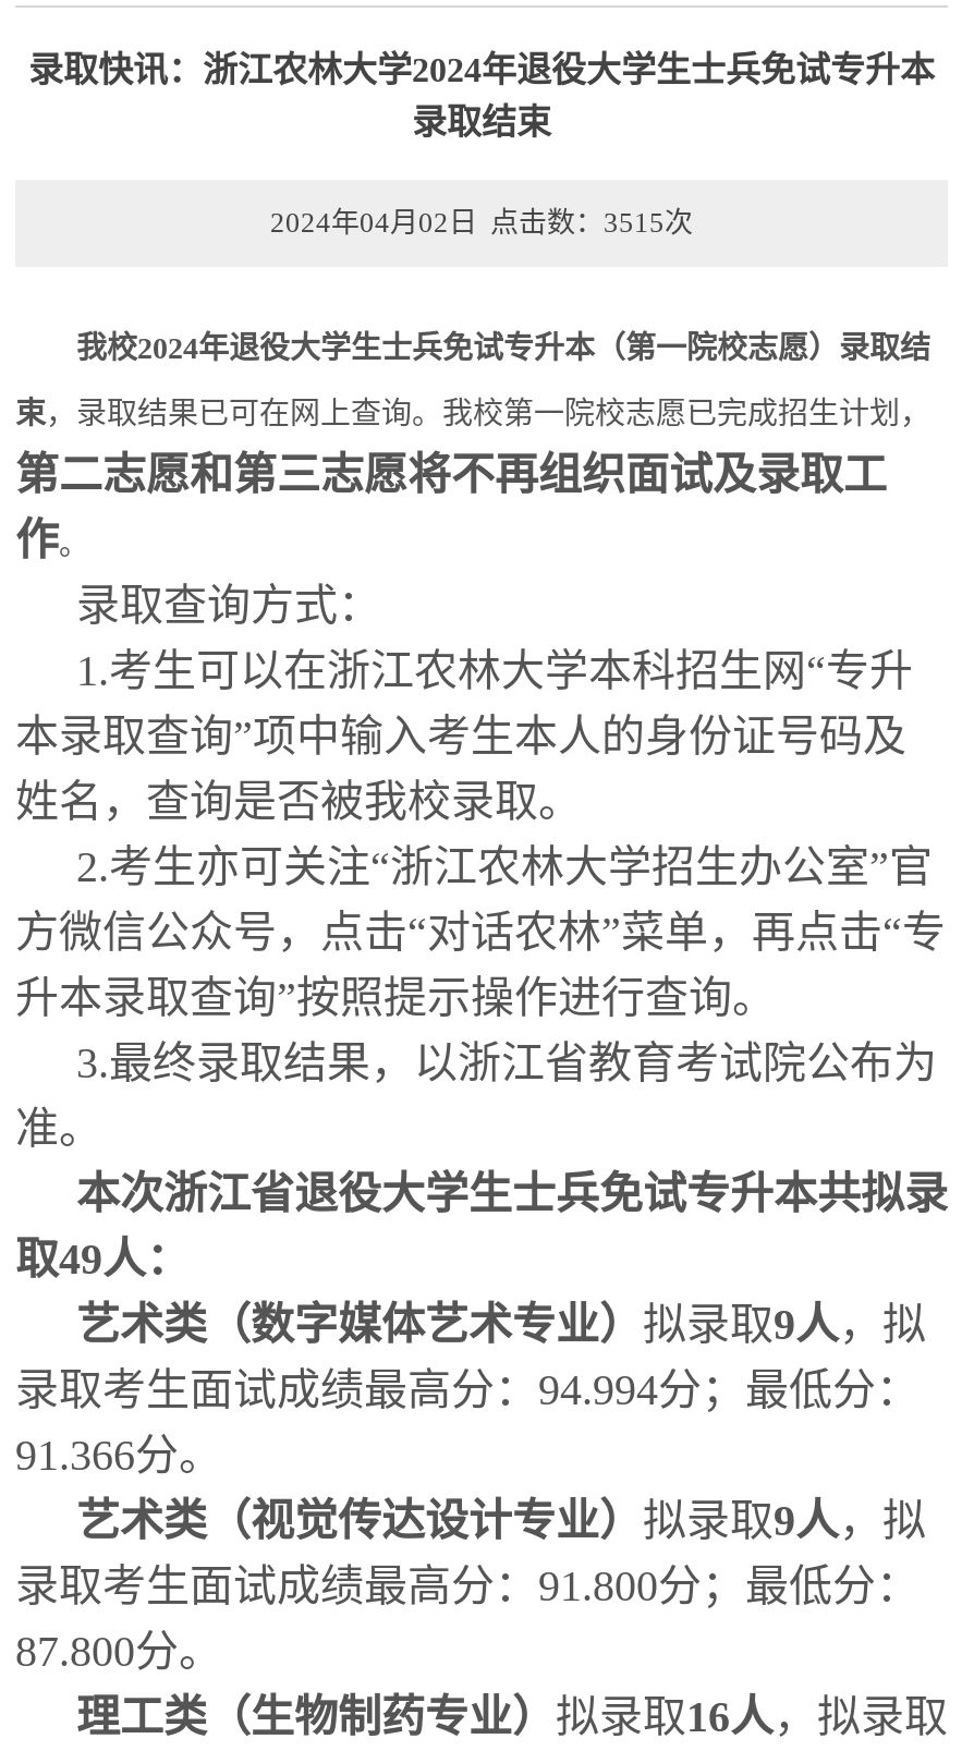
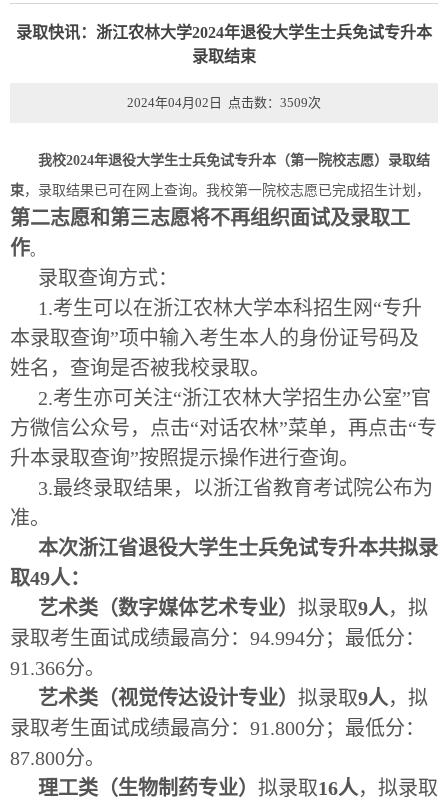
[270,207,693,239] 2024年04月02日 点击数：3515次 -> [127,95,321,110] 2024年04月02日 点击数：3509次

